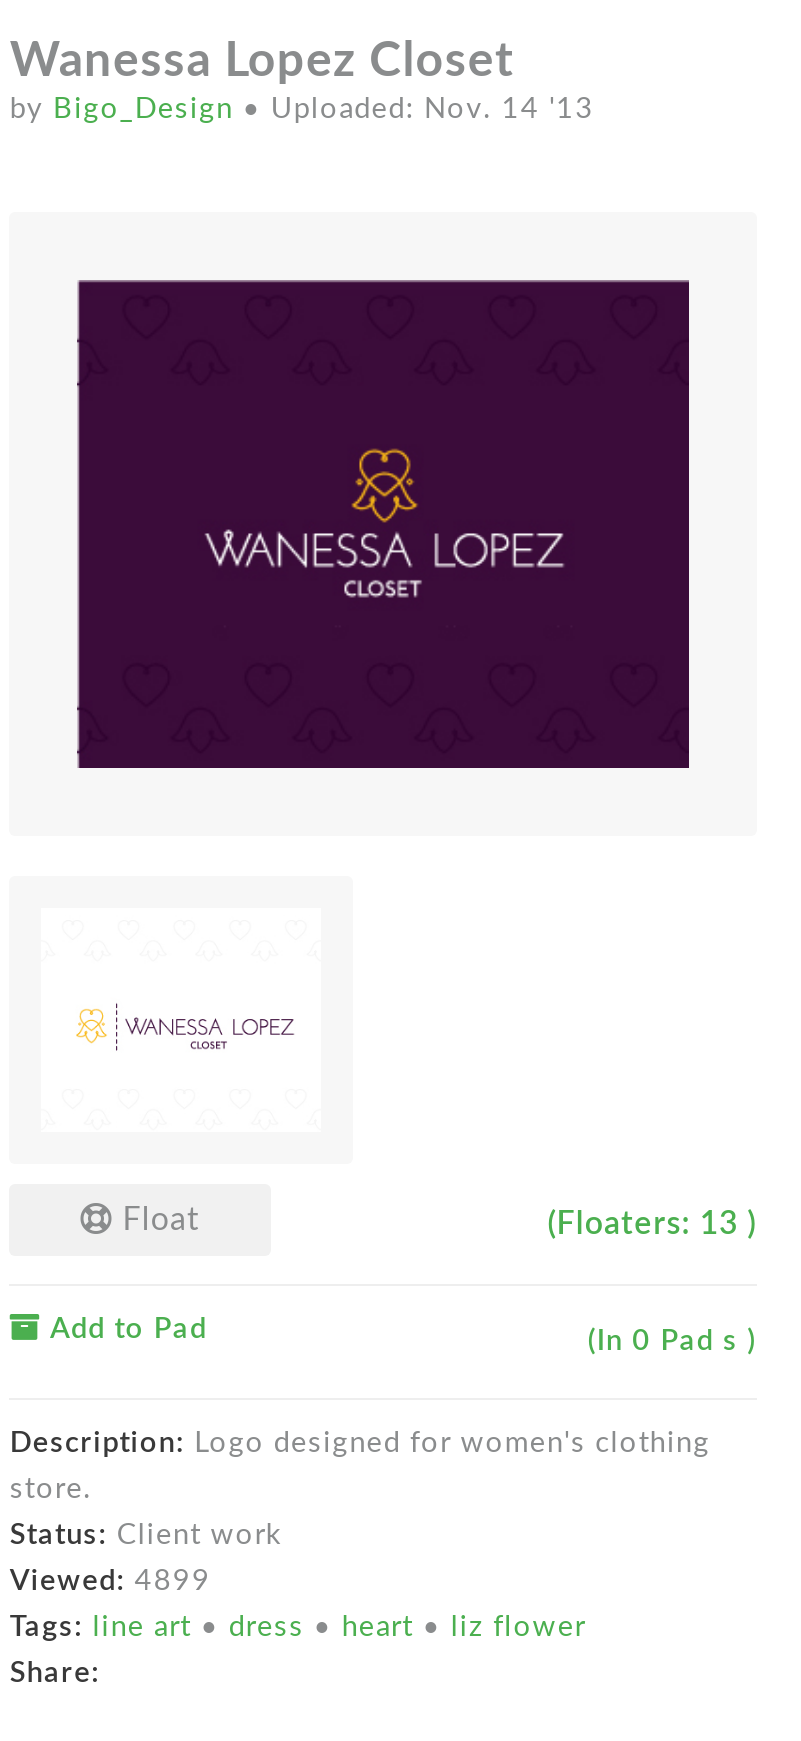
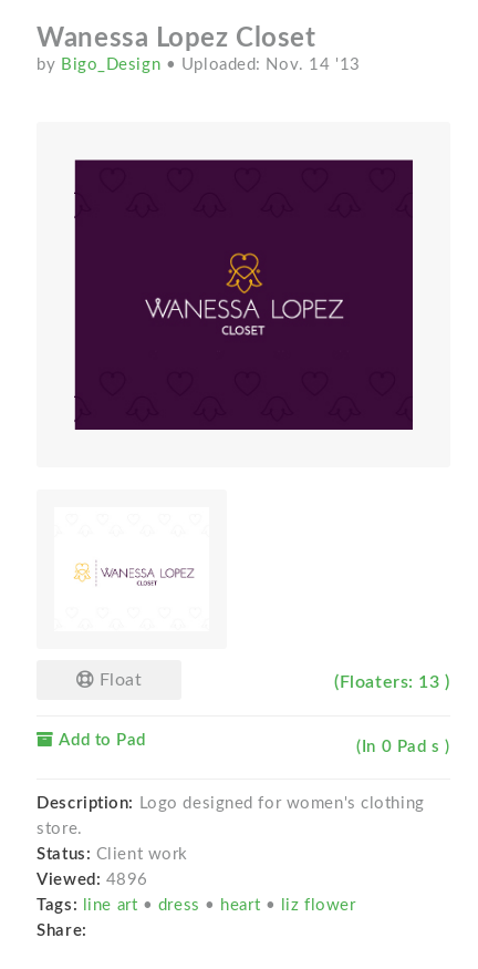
[10,1566,211,1596] Viewed: 4899 -> [37,871,148,888] Viewed: 4896

